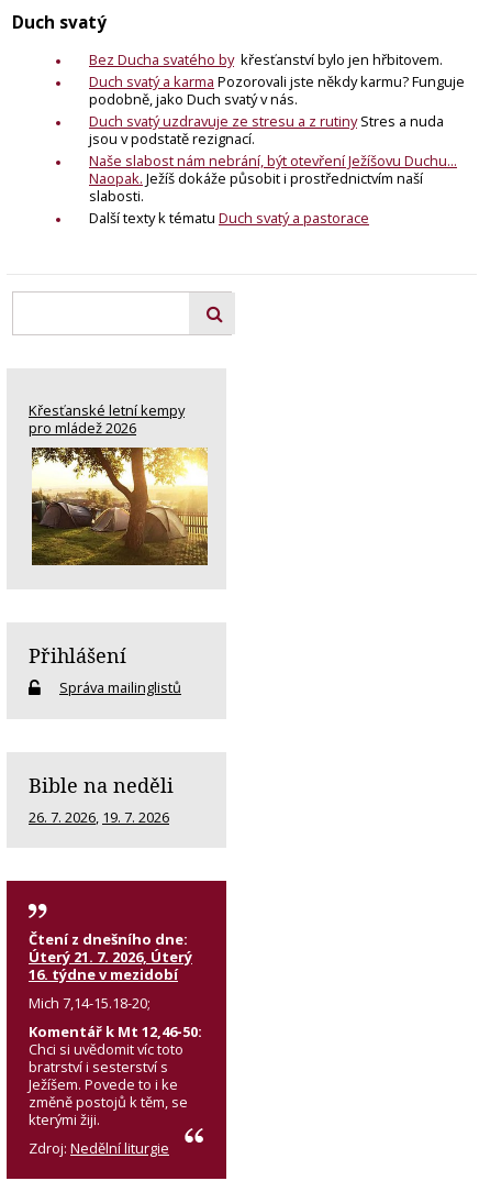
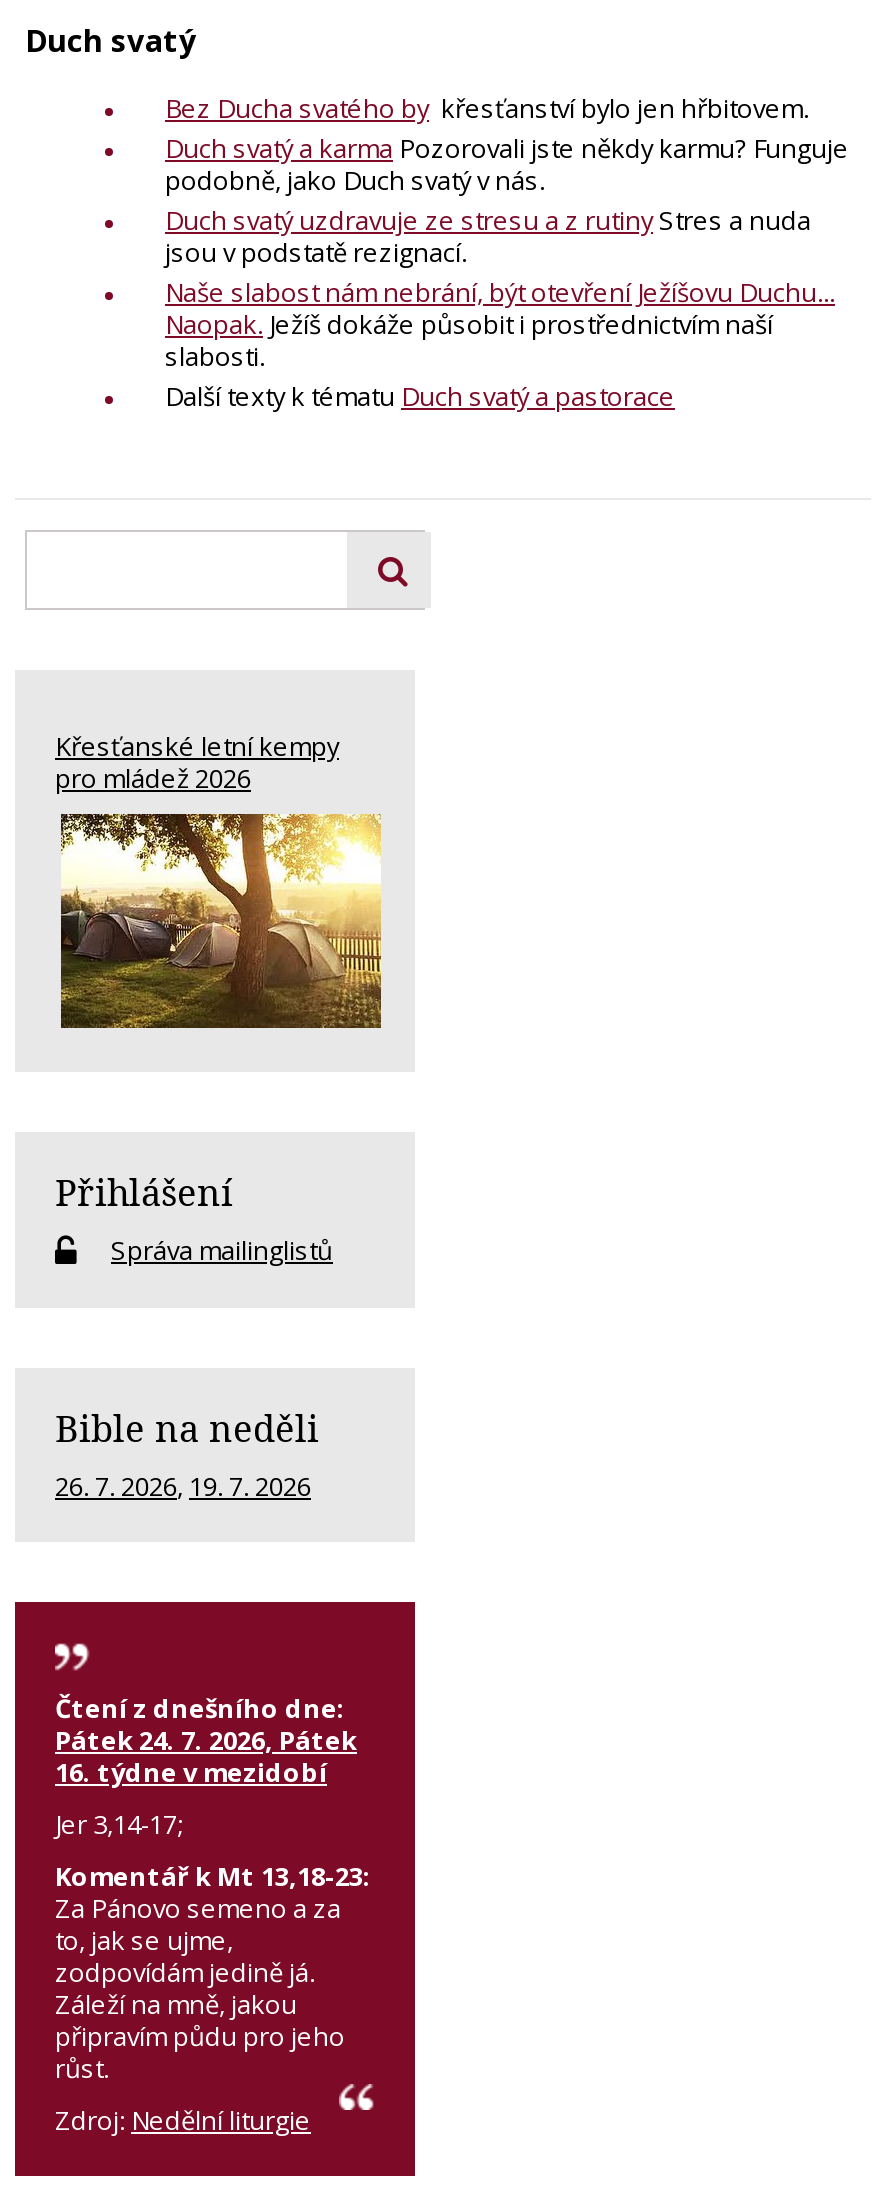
[29,947,192,967] Úterý 21. 7. 2026, Úterý -> [55,1723,357,1759] Pátek 24. 7. 2026, Pátek
[29,993,202,1130] Mich 7,14-15.18-20; | Komentář k Mt 12,46-50: | Chci si uvědomit víc toto | bratrství i sesterství s | Ježíšem. Povede to i ke | změně postojů k těm, se | kterými žiji. -> [55,1807,371,2087] Jer 3,14-17; | Komentář k Mt 13,18-23: | Za Pánovo semeno a za | to, jak se ujme, | zodpovídám jedině já. | Záleží na mně, jakou | připravím půdu pro jeho | růst.

